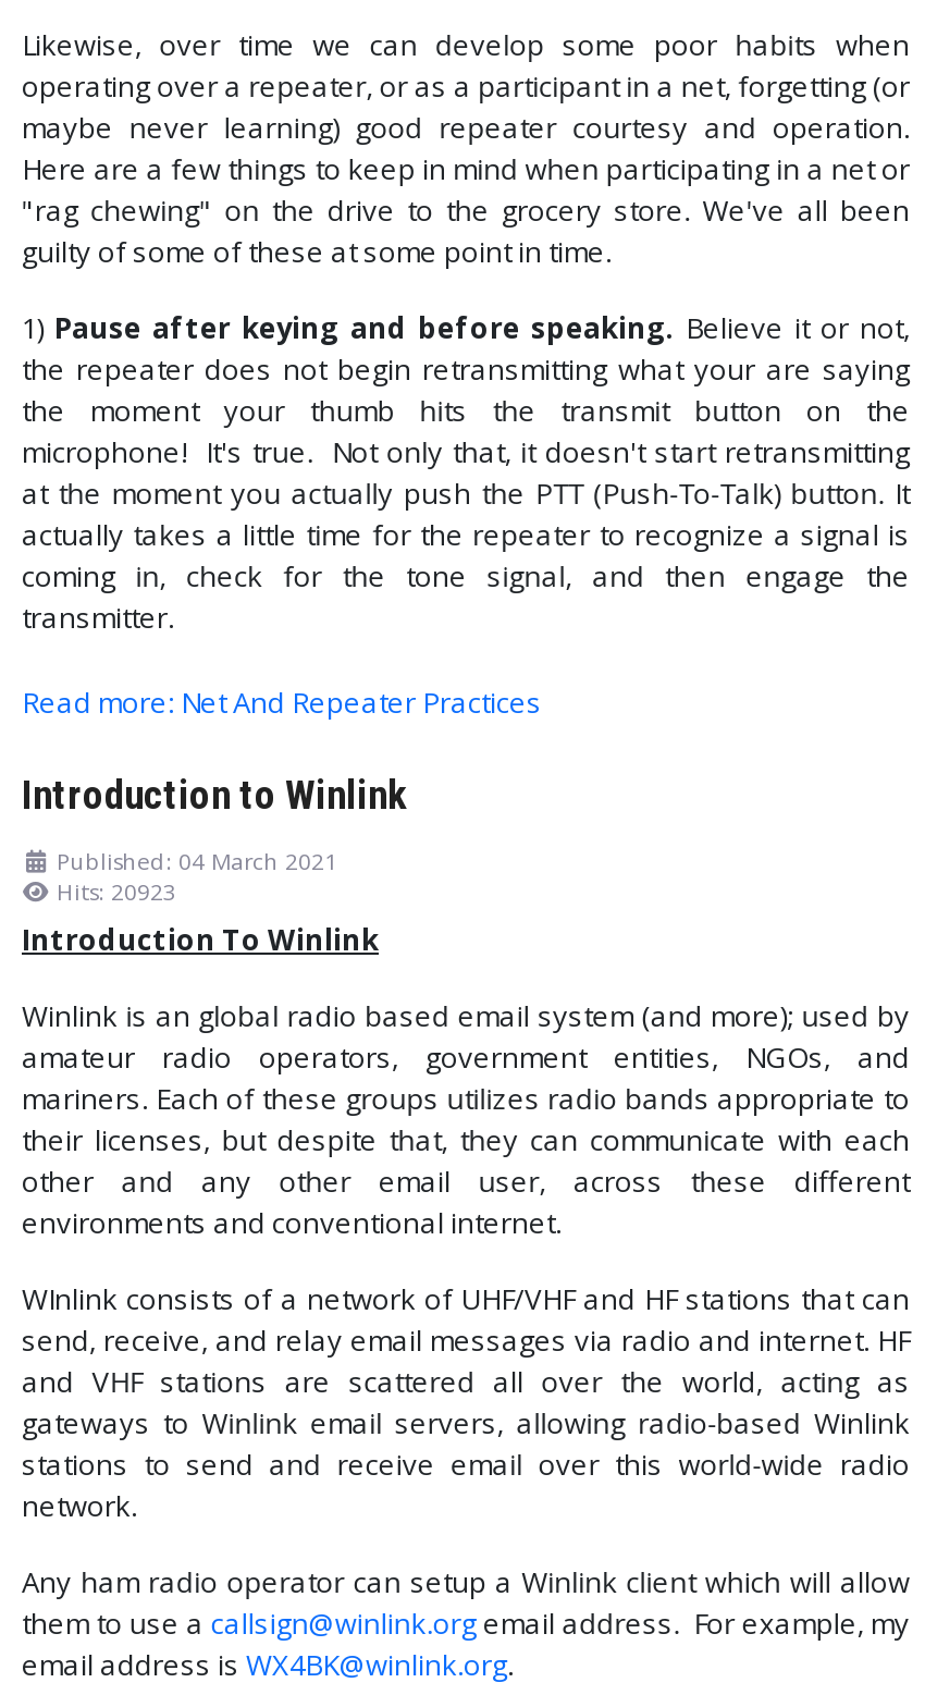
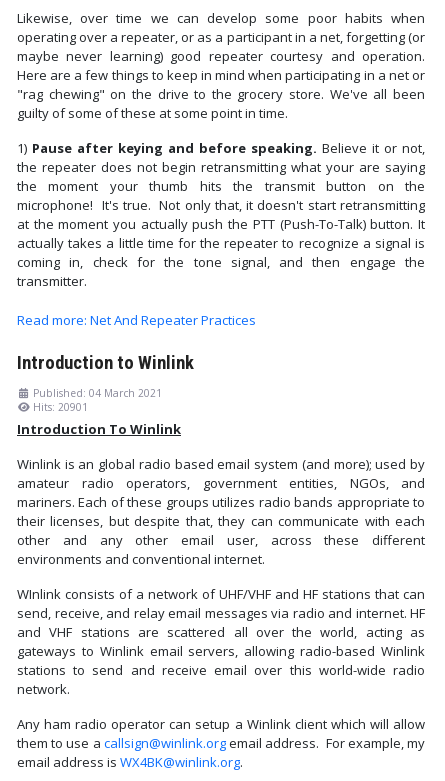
[57,877,176,907] Hits: 20923 -> [33,400,88,414] Hits: 20901

